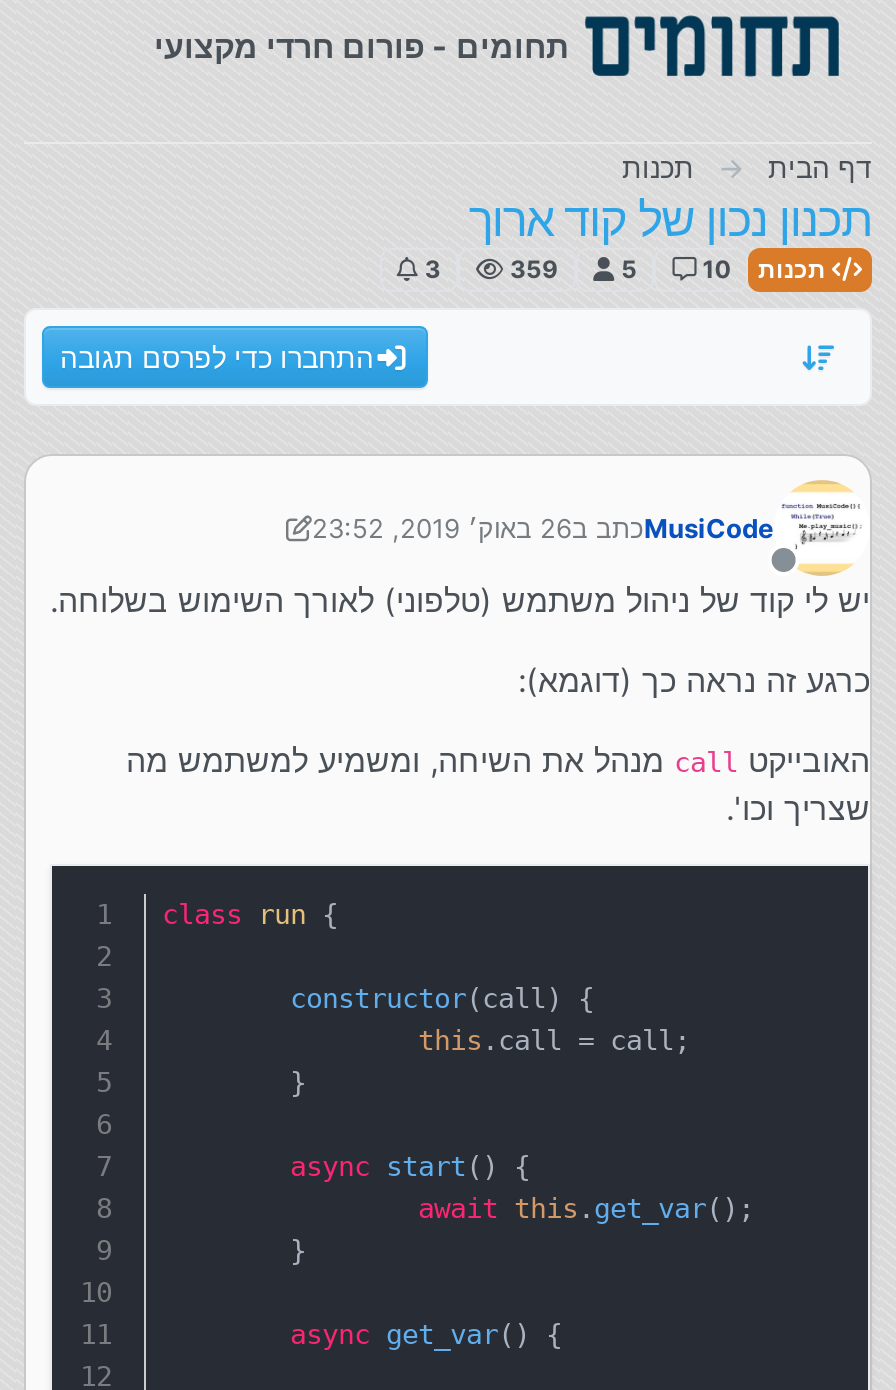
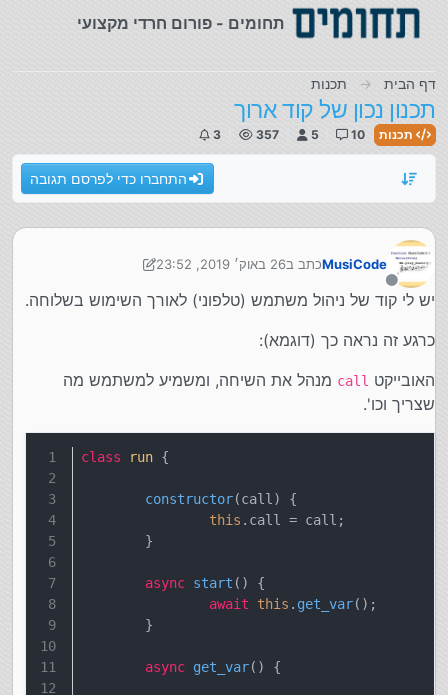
[510,254,558,284] 359 -> [256,127,279,142] 357

